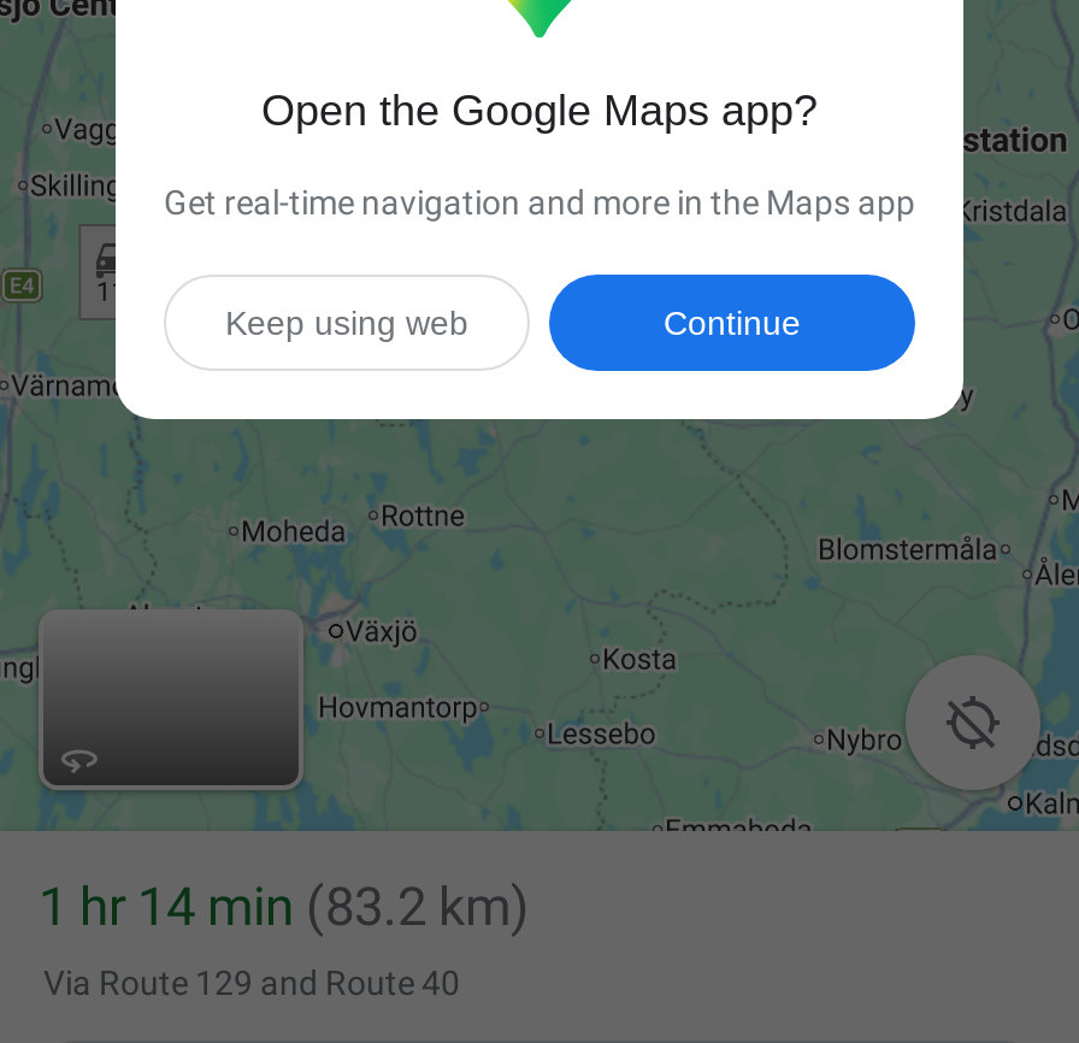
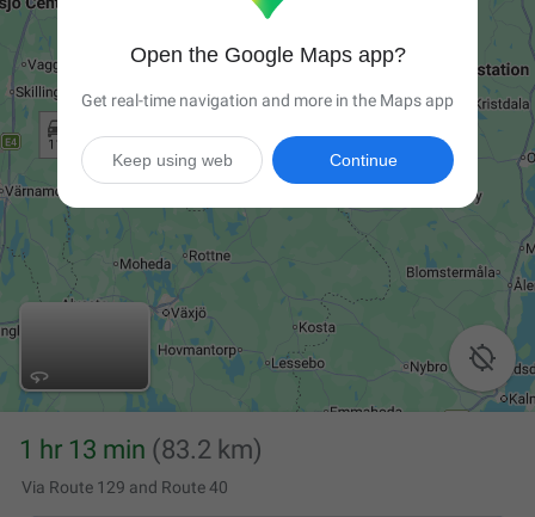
[39,877,530,937] 1 hr 14 min (83.2 km) -> [19,435,263,464] 1 hr 13 min (83.2 km)

